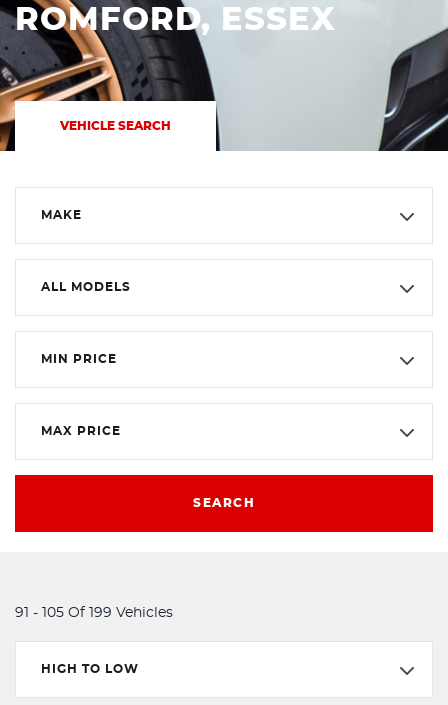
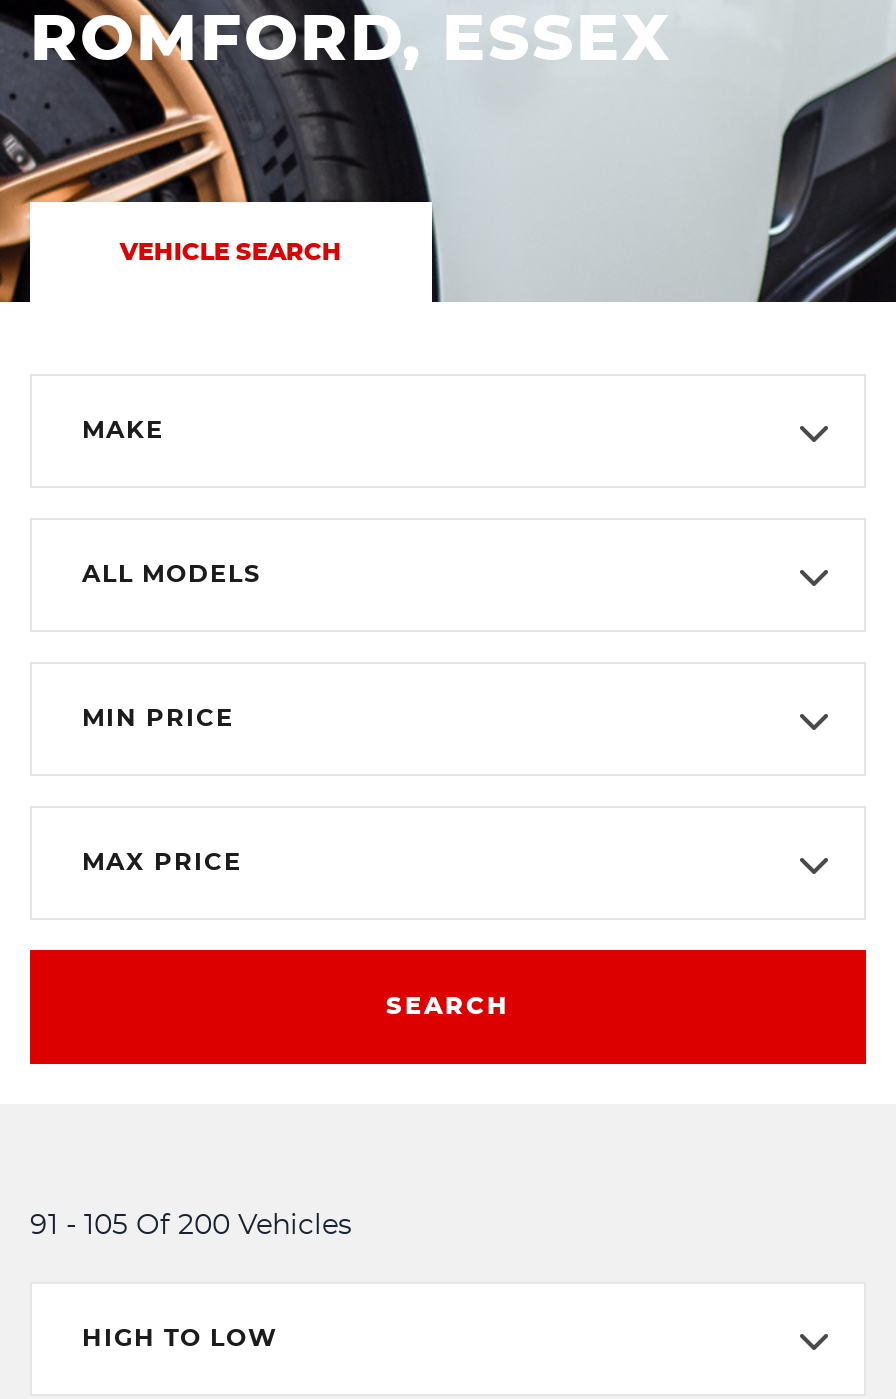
[15,605,173,619] 91 - 105 Of 199 Vehicles -> [30,1211,352,1239] 91 - 105 Of 200 Vehicles

